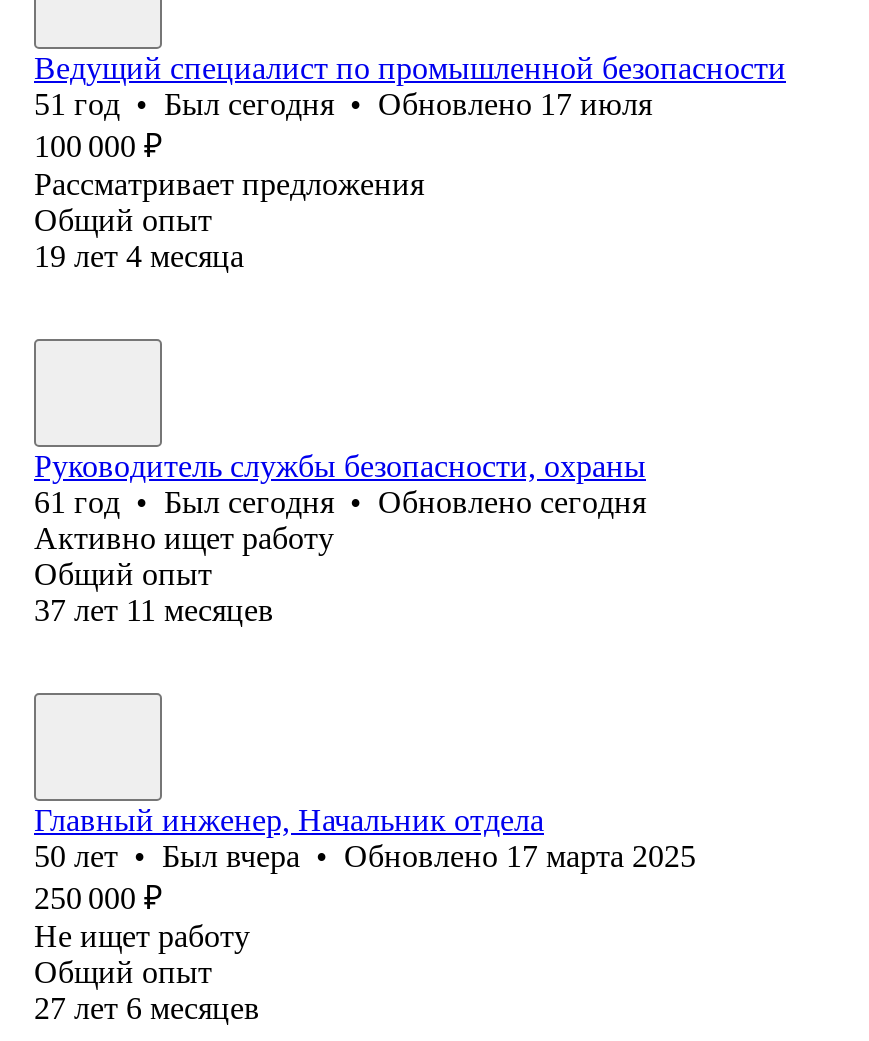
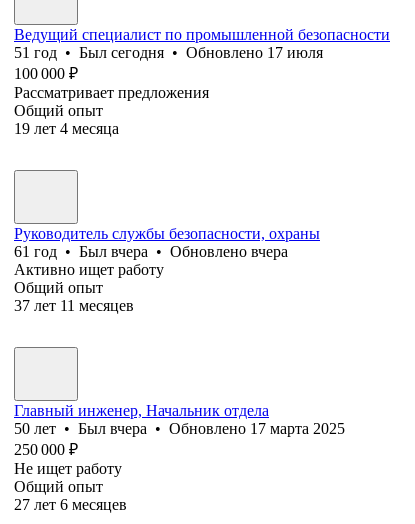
[34,485,646,519] 61 год • Был сегодня • Обновлено сегодня -> [14,243,288,260] 61 год • Был вчера • Обновлено вчера

